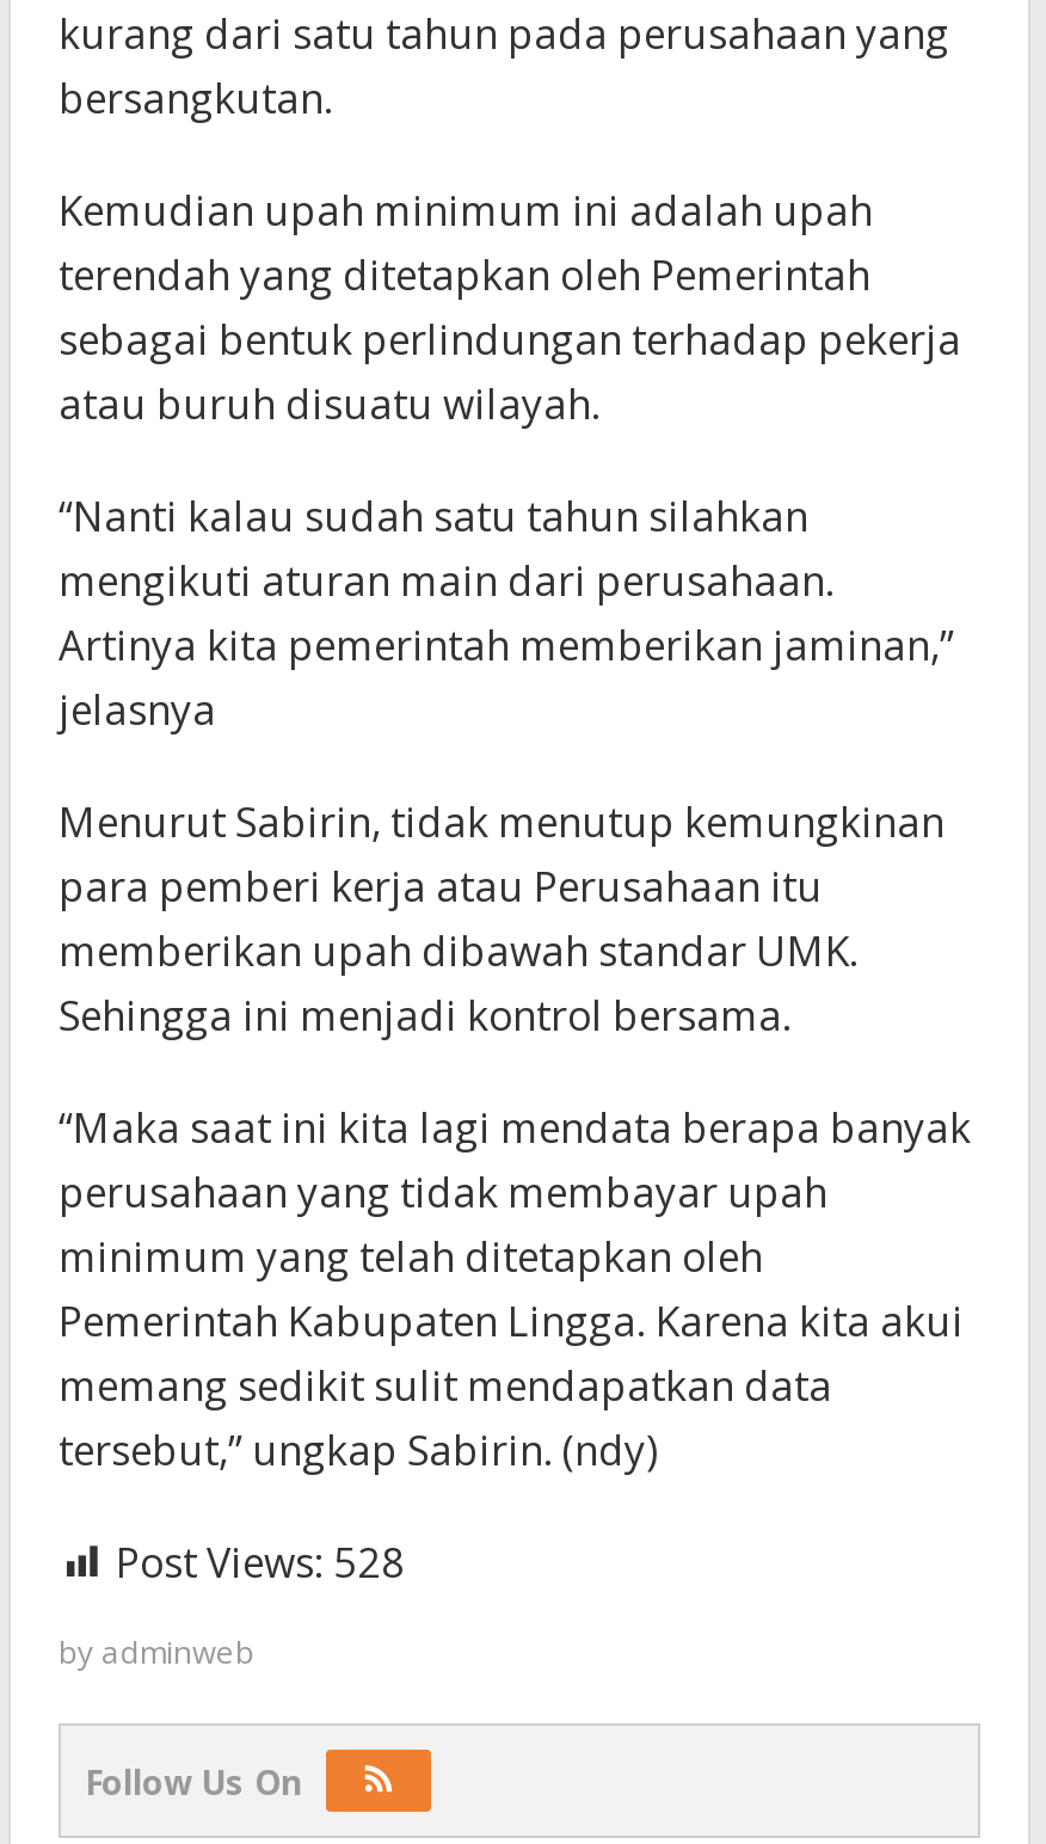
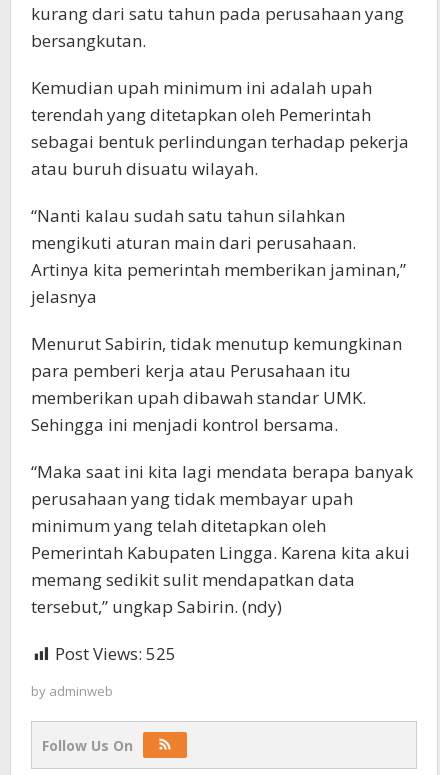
[116,1534,405,1589] Post Views: 528 -> [55,642,176,665] Post Views: 525

